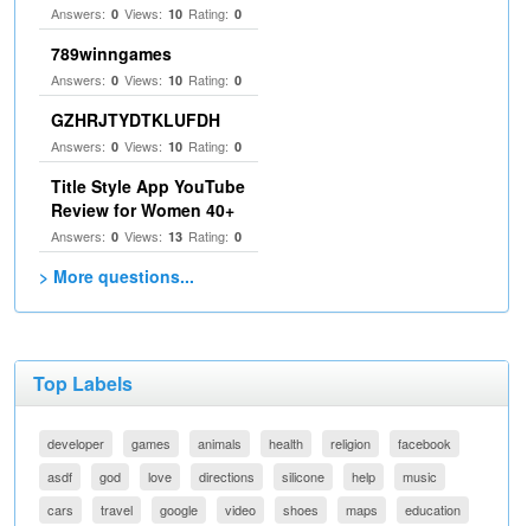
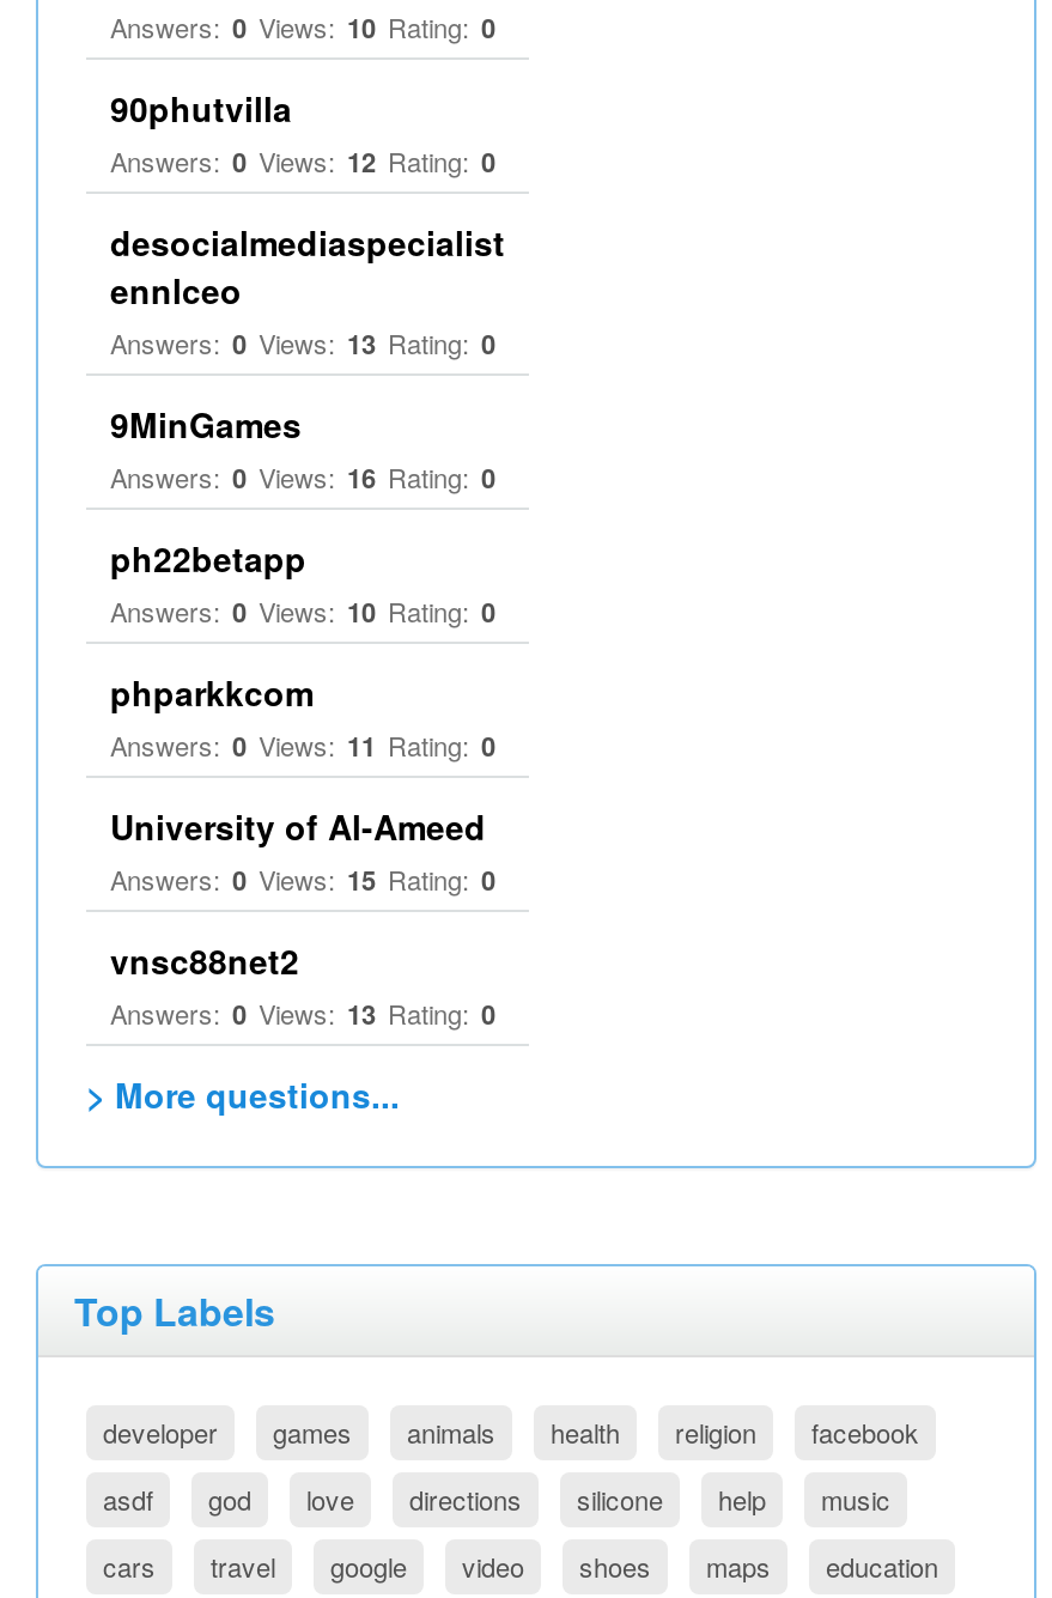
[51,41,172,65] 789winngames -> [110,84,505,582] 90phutvilla | Answers: 0 Views: 12 Rating: 0 | desocialmediaspecialist | ennlceo | Answers: 0 Views: 13 Rating: 0 | 9MinGames | Answers: 0 Views: 16 Rating: 0 | ph22betapp
[51,108,245,222] GZHRJTYDTKLUFDH | Answers: 0 Views: 10 Rating: 0 | Title Style App YouTube | Review for Women 40+ -> [110,668,495,984] phparkkcom | Answers: 0 Views: 11 Rating: 0 | University of Al-Ameed | Answers: 0 Views: 15 Rating: 0 | vnsc88net2

